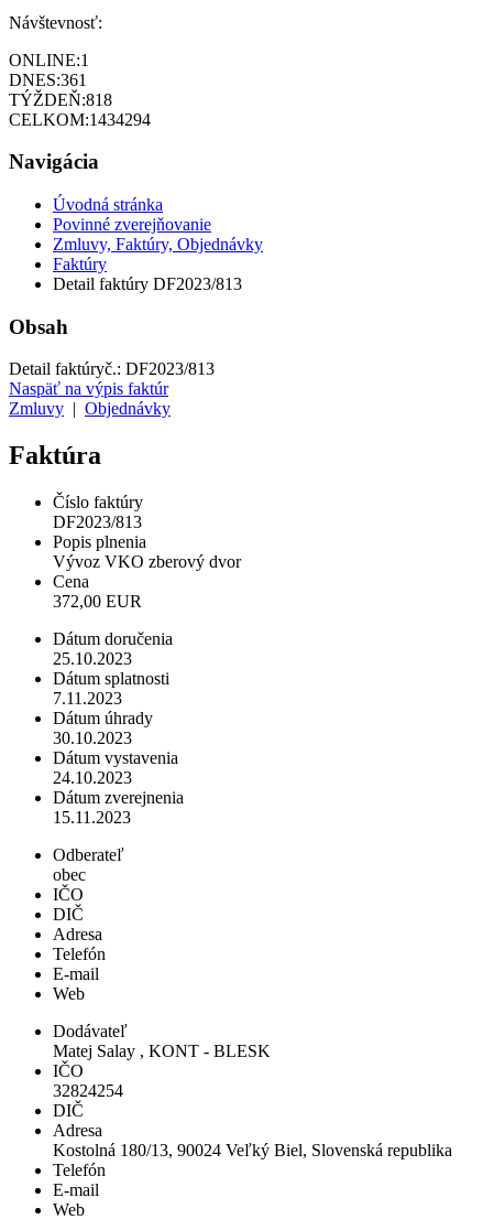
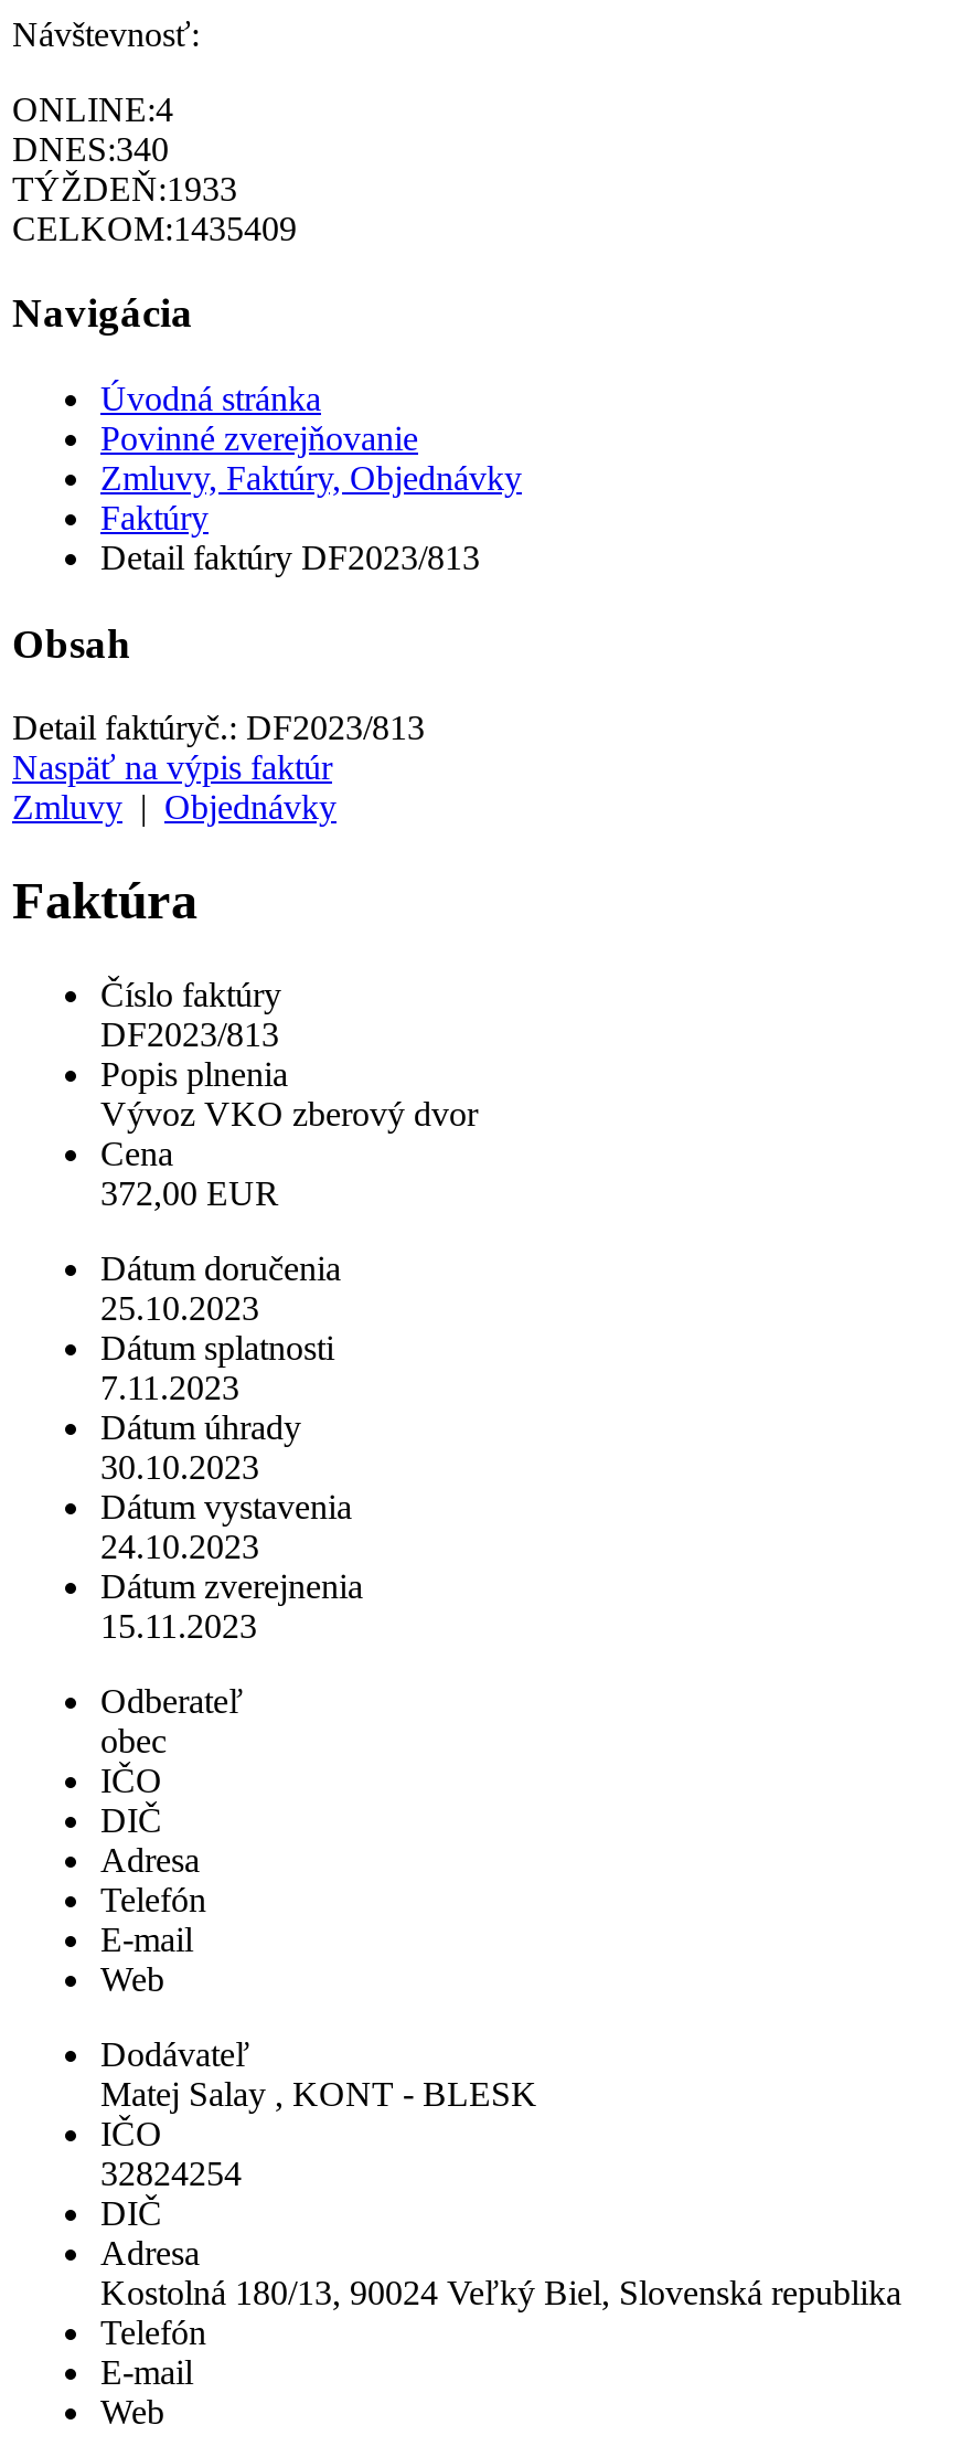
[9,50,89,69] ONLINE:1 -> [12,90,173,127] ONLINE:4
[9,70,87,89] DNES:361 -> [12,129,169,167] DNES:340
[9,90,112,109] TÝŽDEŇ:818 -> [12,169,237,207] TÝŽDEŇ:1933
[9,110,151,129] CELKOM:1434294 -> [12,209,297,246] CELKOM:1435409

